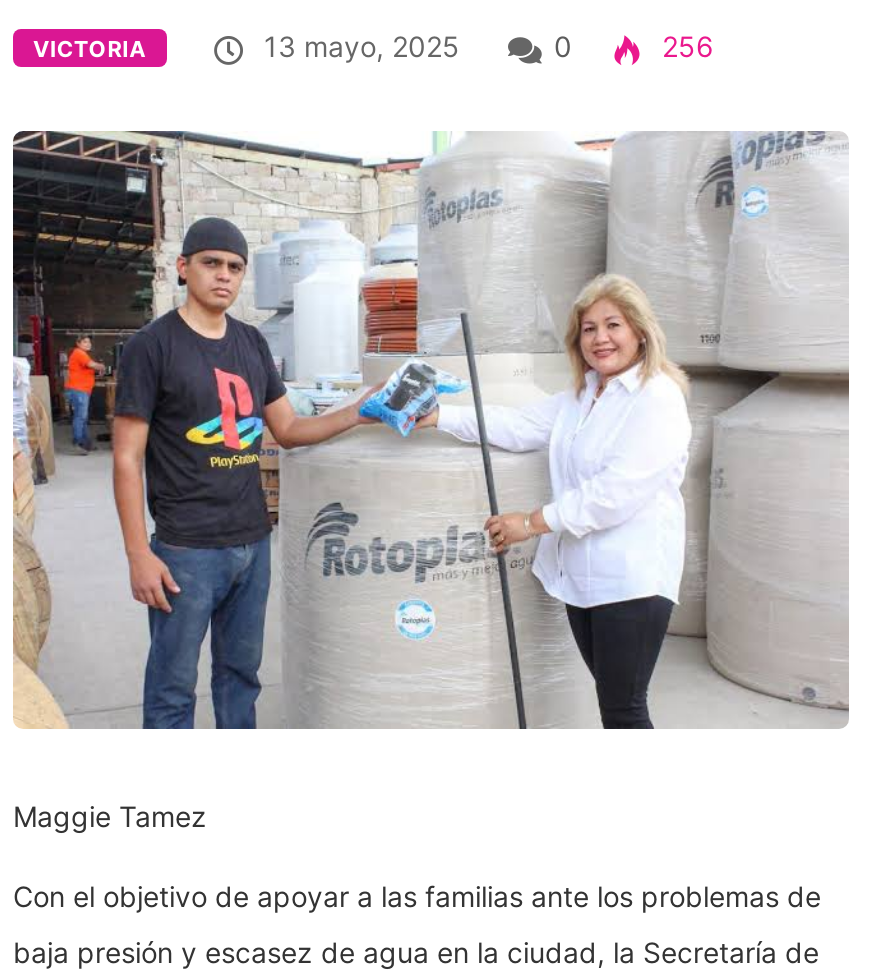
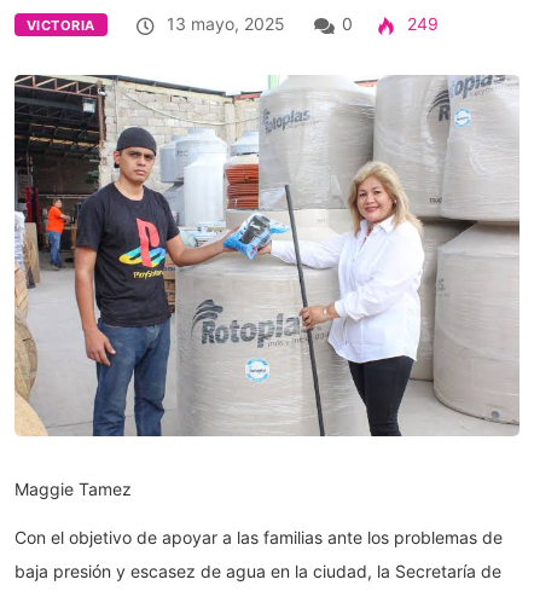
[654,29,714,63] 256 -> [402,13,438,34] 249

